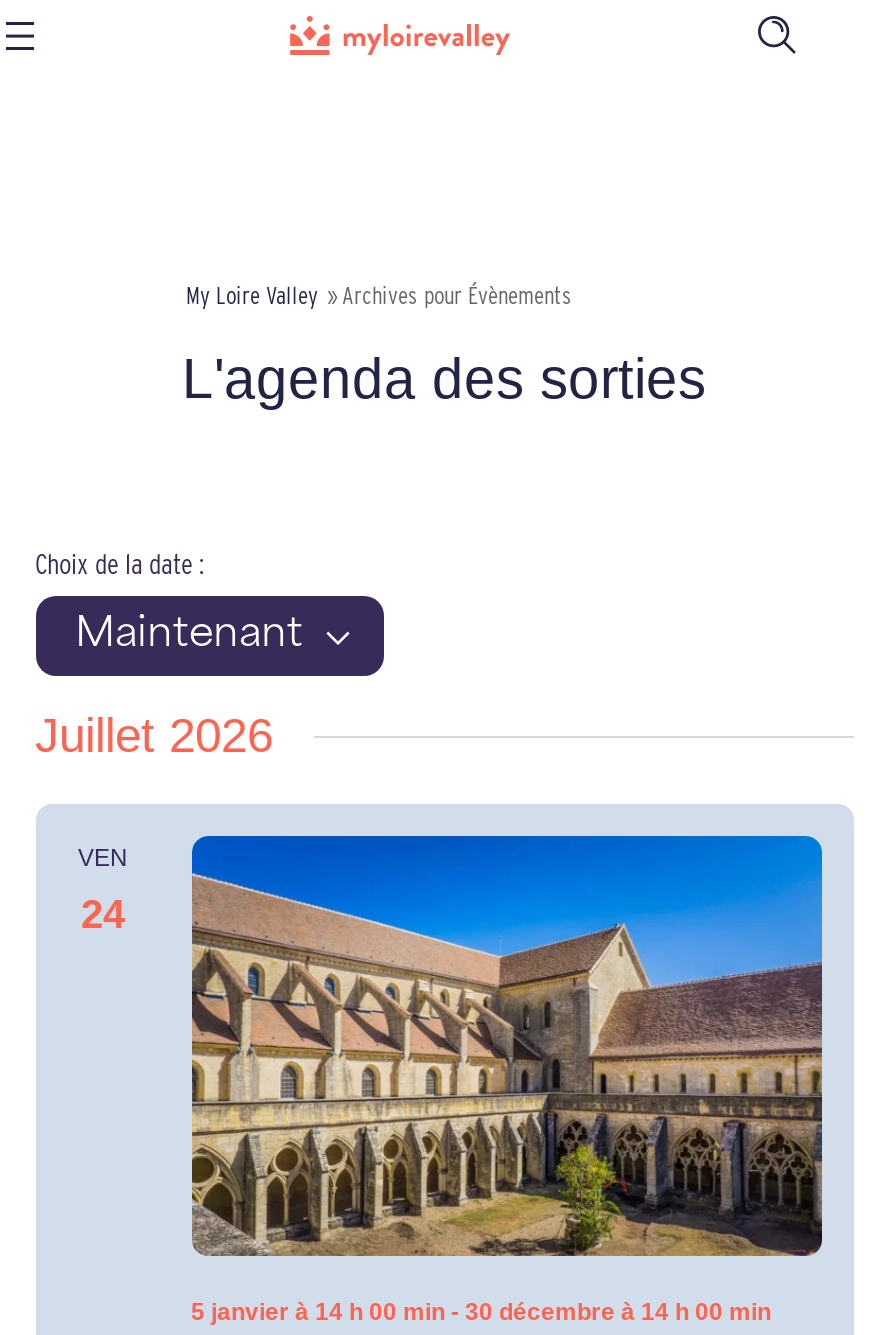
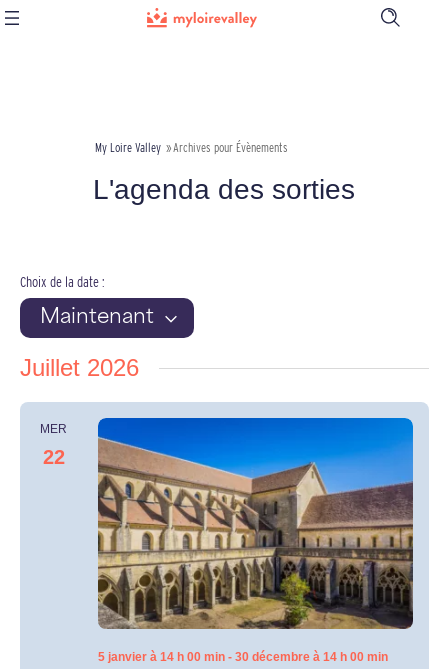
[78,844,128,872] VEN -> [40,422,67,436] MER
[81,892,125,936] 24 -> [42,446,64,468] 22

